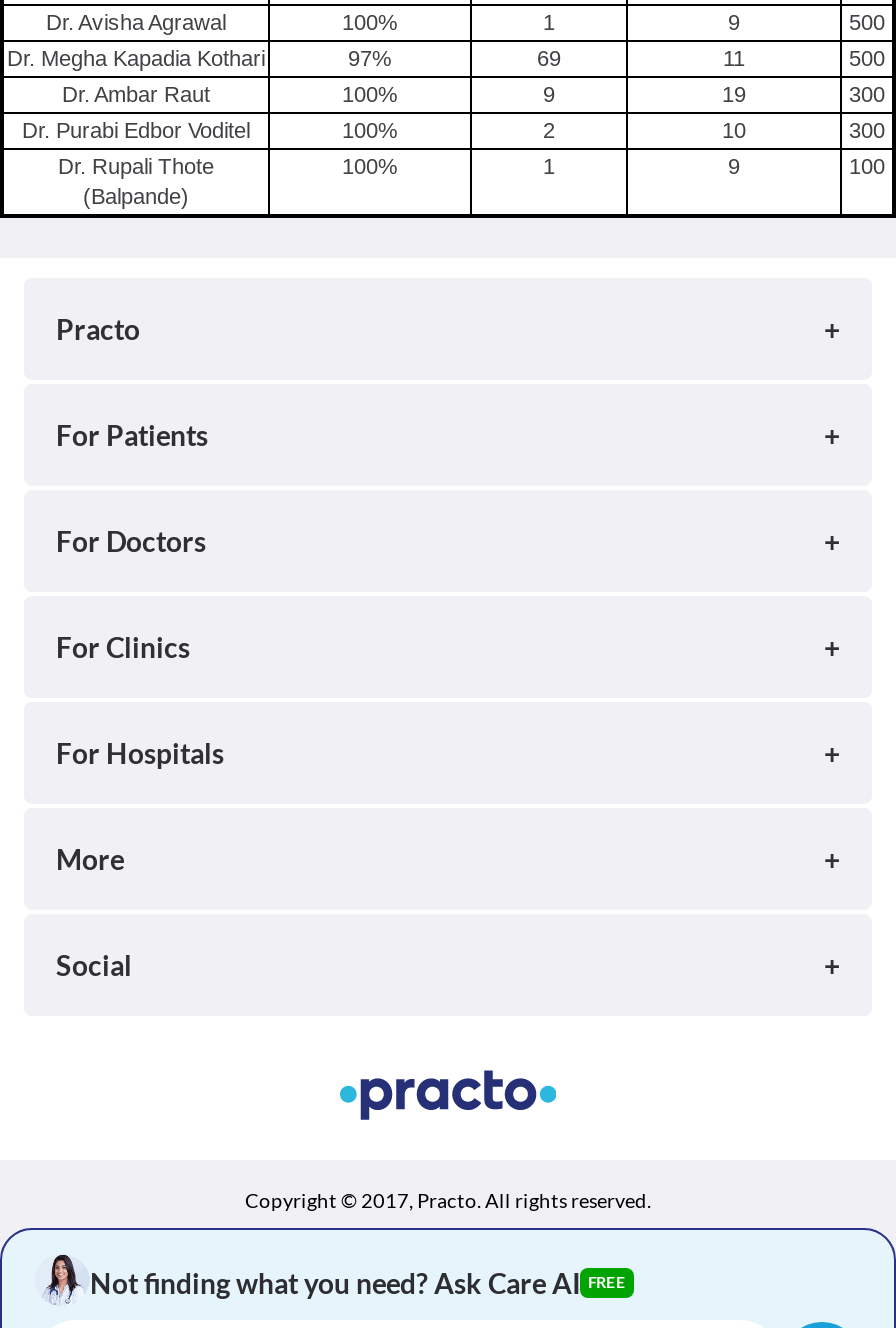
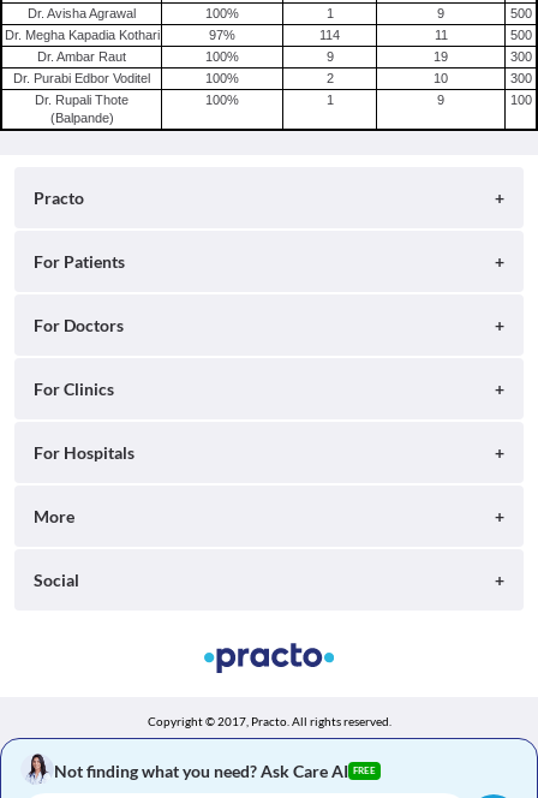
[537,45,561,69] 69 -> [319,27,340,41] 114

